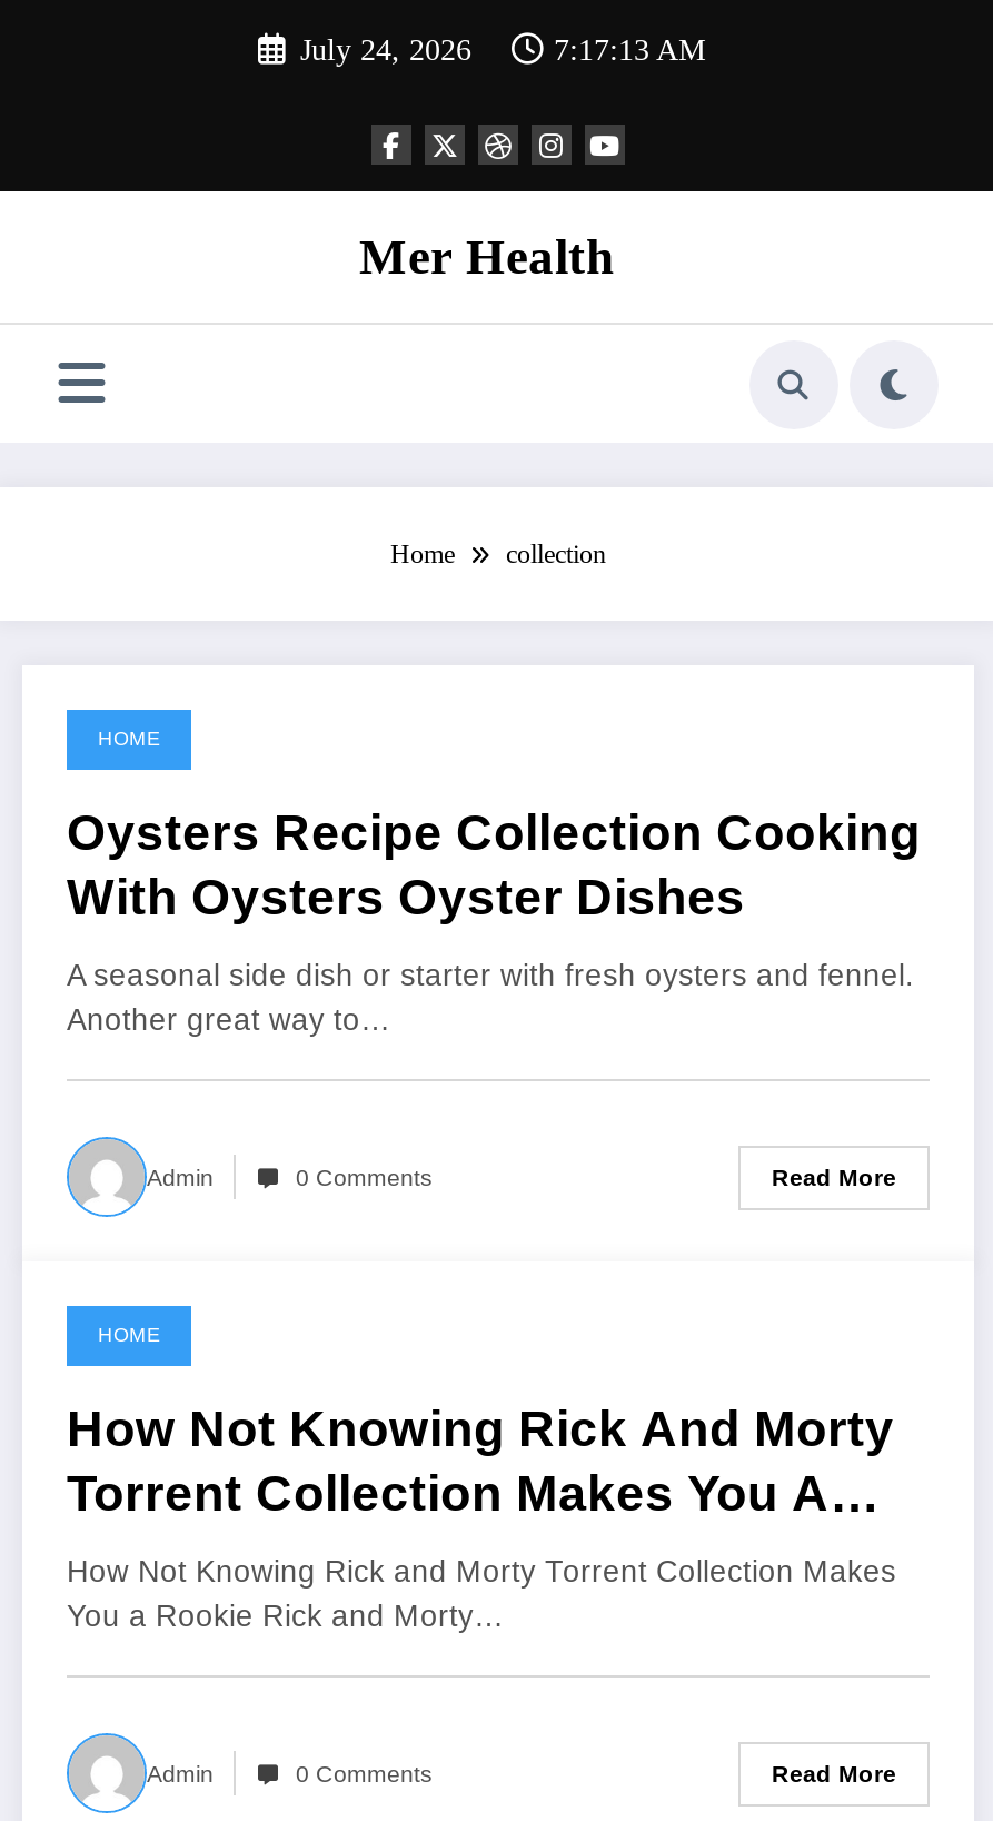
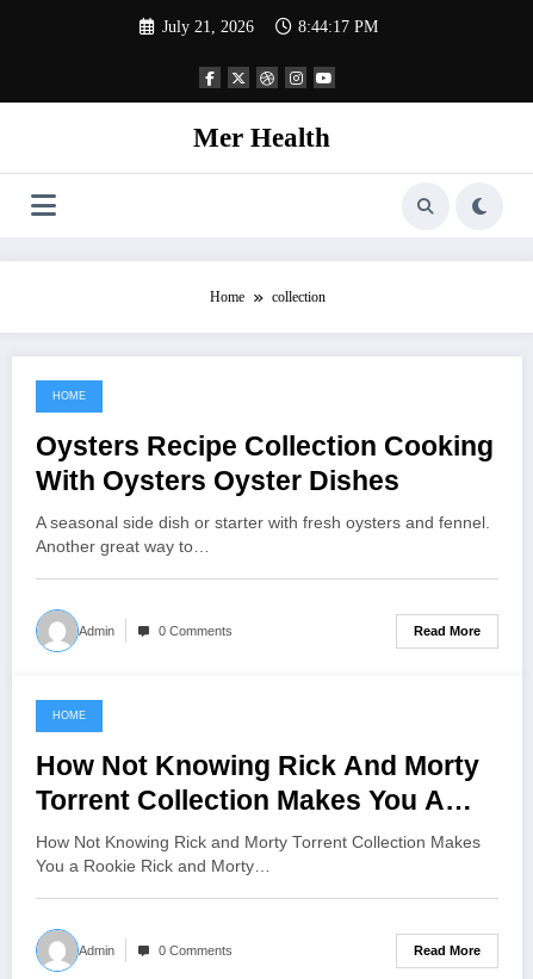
[300,33,705,67] July 24, 2026 | 7:17:13 AM -> [162,18,377,36] July 21, 2026 | 8:44:17 PM

